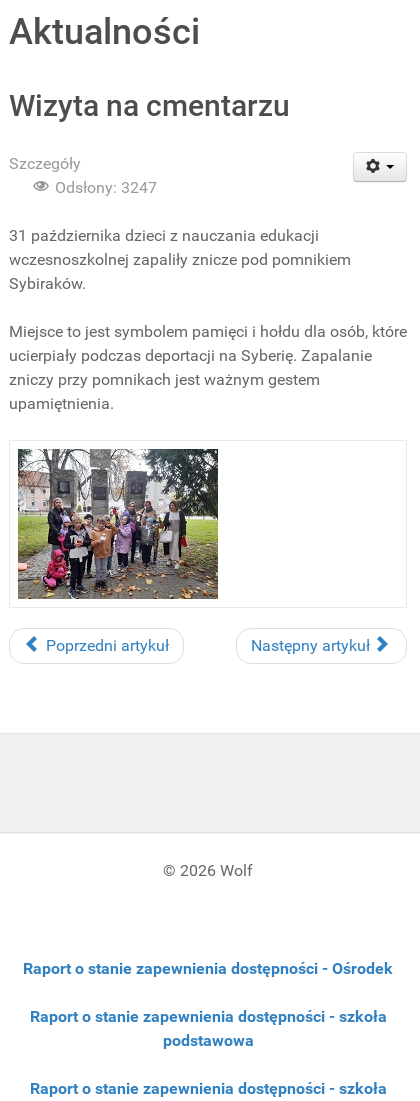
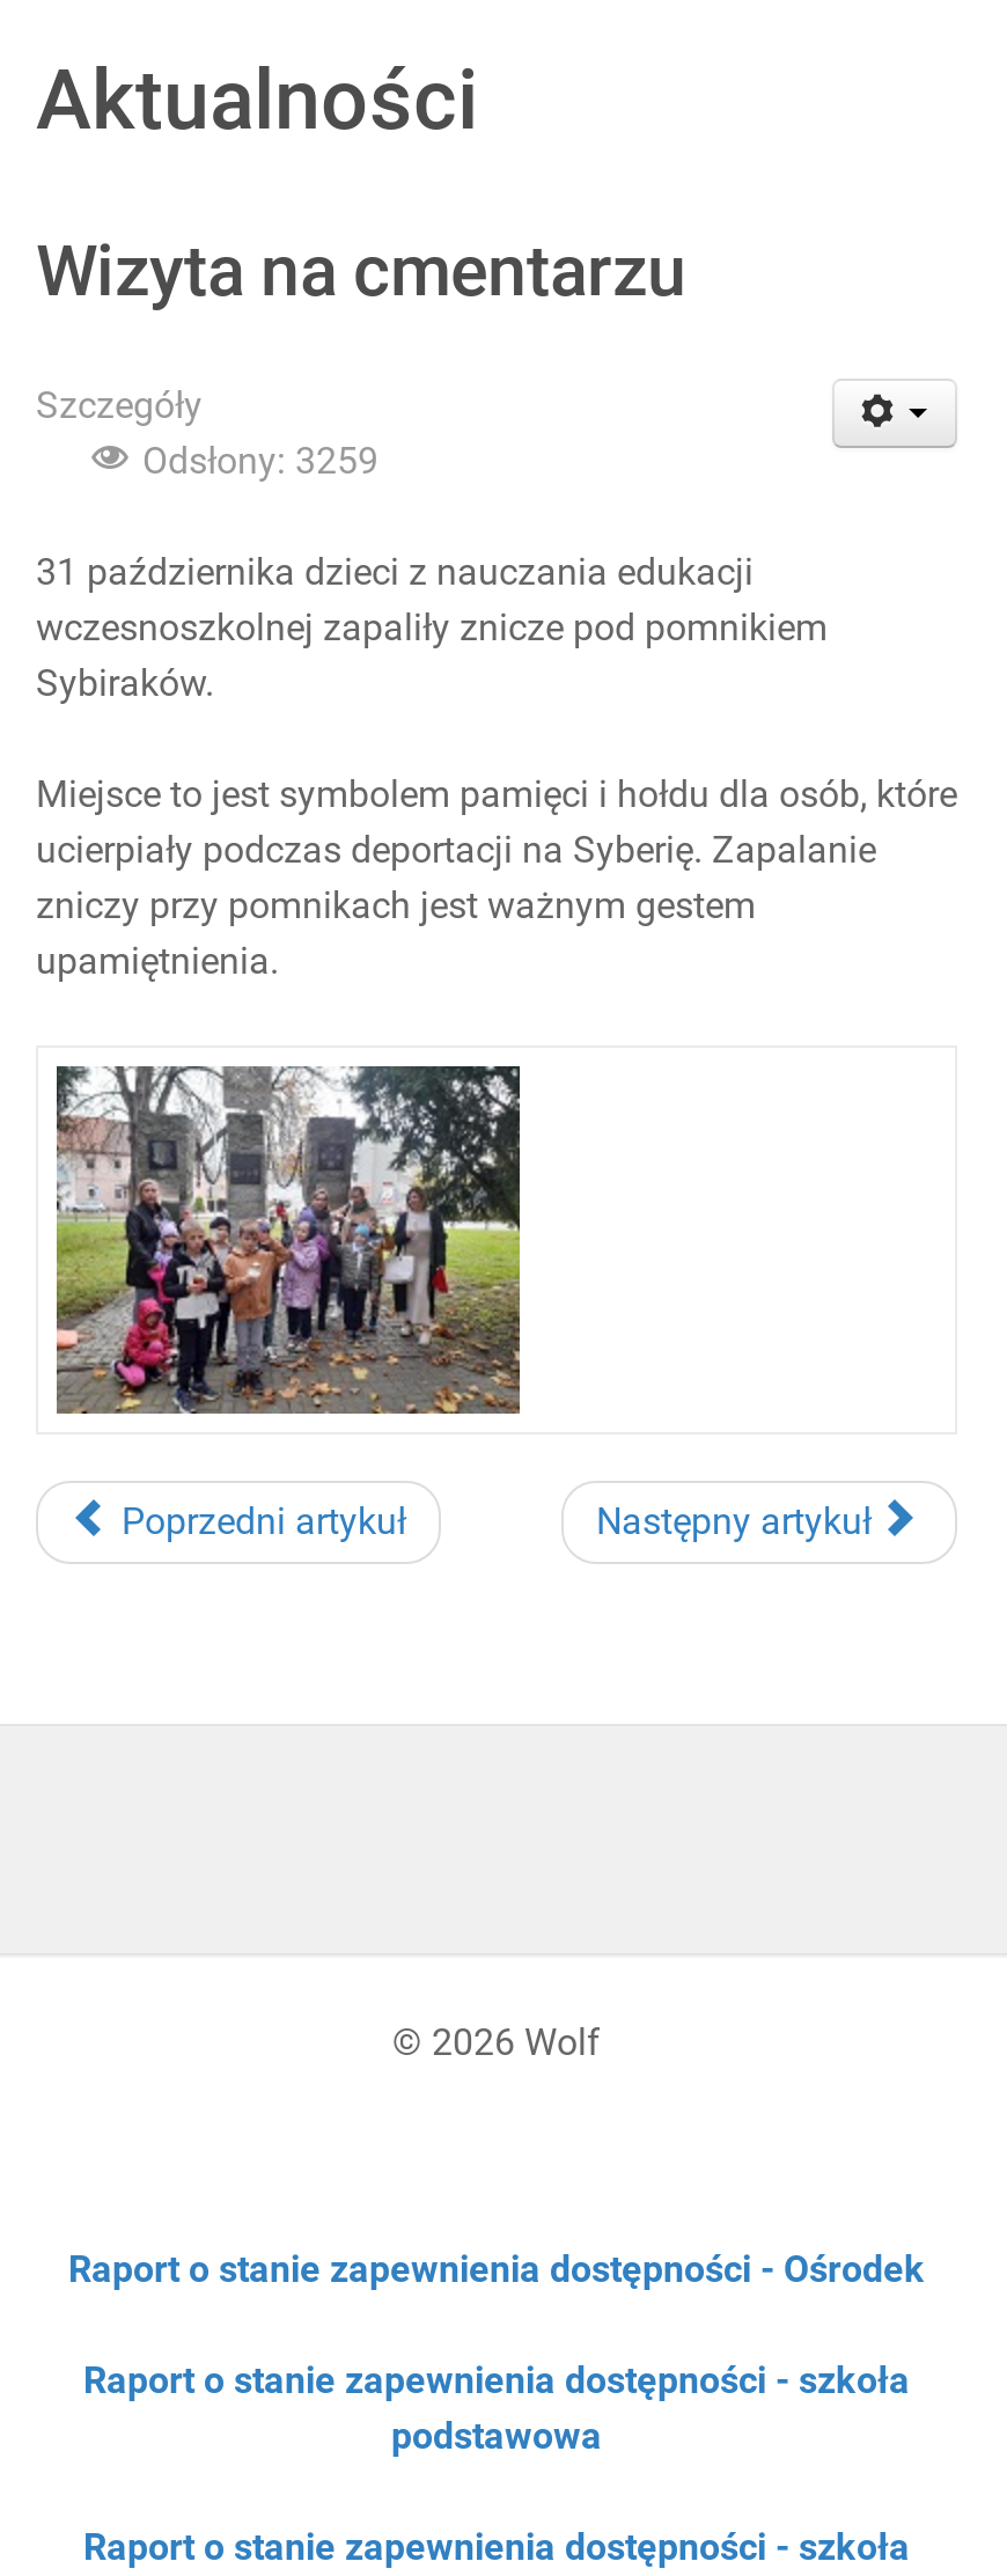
[55,178,157,197] Odsłony: 3247 -> [142,438,378,482] Odsłony: 3259

